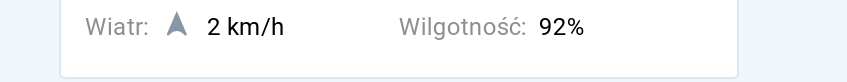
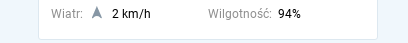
[399,13,585,41] Wilgotność: 92% -> [208,7,301,21] Wilgotność: 94%

